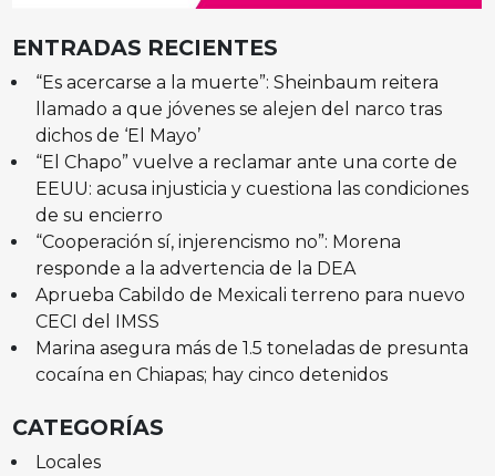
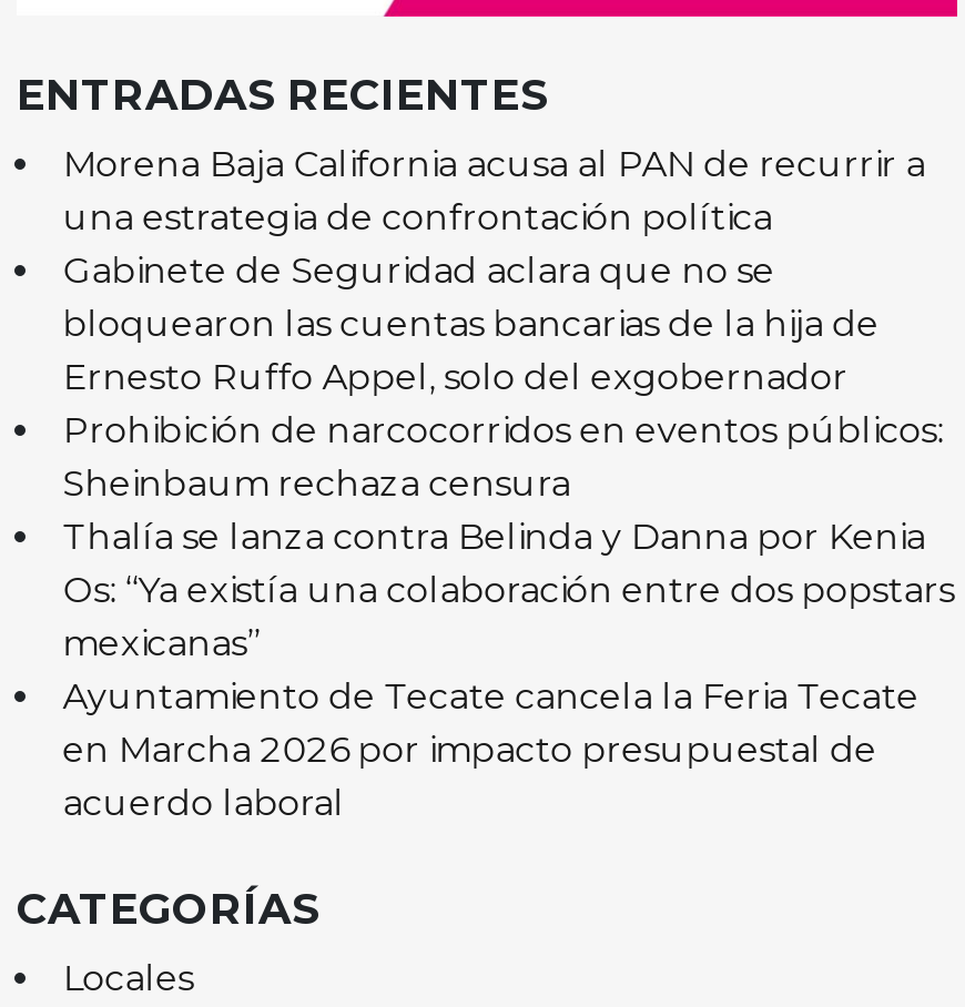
[35,72,468,385] “Es acercarse a la muerte”: Sheinbaum reitera | llamado a que jóvenes se alejen del narco tras | dichos de ‘El Mayo’ | “El Chapo” vuelve a reclamar ante una corte de | EEUU: acusa injusticia y cuestiona las condiciones | de su encierro | “Cooperación sí, injerencismo no”: Morena | responde a la advertencia de la DEA | Aprueba Cabildo de Mexicali terreno para nuevo | CECI del IMSS | Marina asegura más de 1.5 toneladas de presunta | cocaína en Chiapas; hay cinco detenidos -> [63,144,955,824] Morena Baja California acusa al PAN de recurrir a | una estrategia de confrontación política | Gabinete de Seguridad aclara que no se | bloquearon las cuentas bancarias de la hija de | Ernesto Ruffo Appel, solo del exgobernador | Prohibición de narcocorridos en eventos públicos: | Sheinbaum rechaza censura | Thalía se lanza contra Belinda y Danna por Kenia | Os: “Ya existía una colaboración entre dos popstars | mexicanas” | Ayuntamiento de Tecate cancela la Feria Tecate | en Marcha 2026 por impacto presupuestal de | acuerdo laboral

